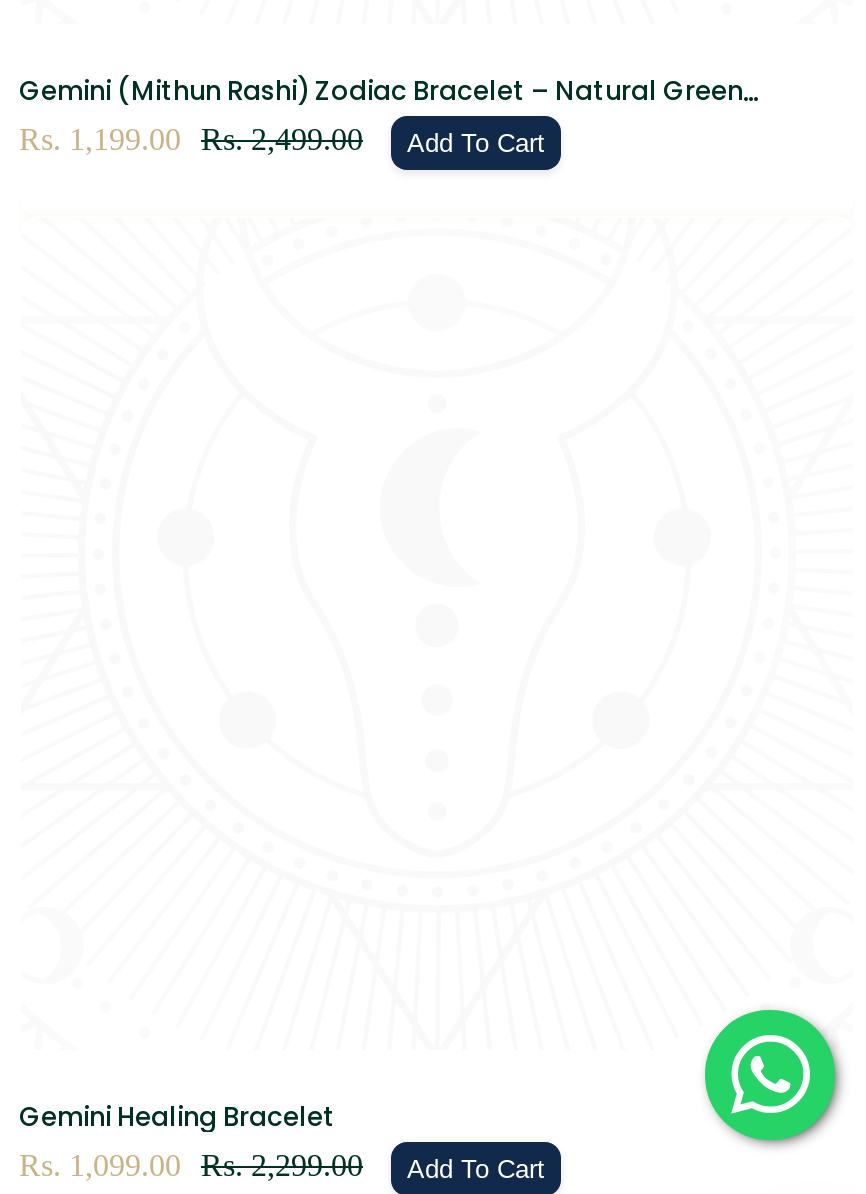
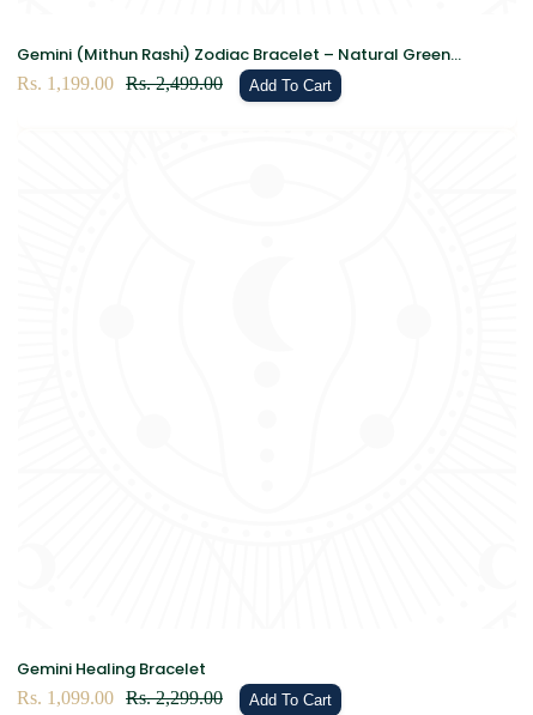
[703,1008,843,1148] [image] -> none

